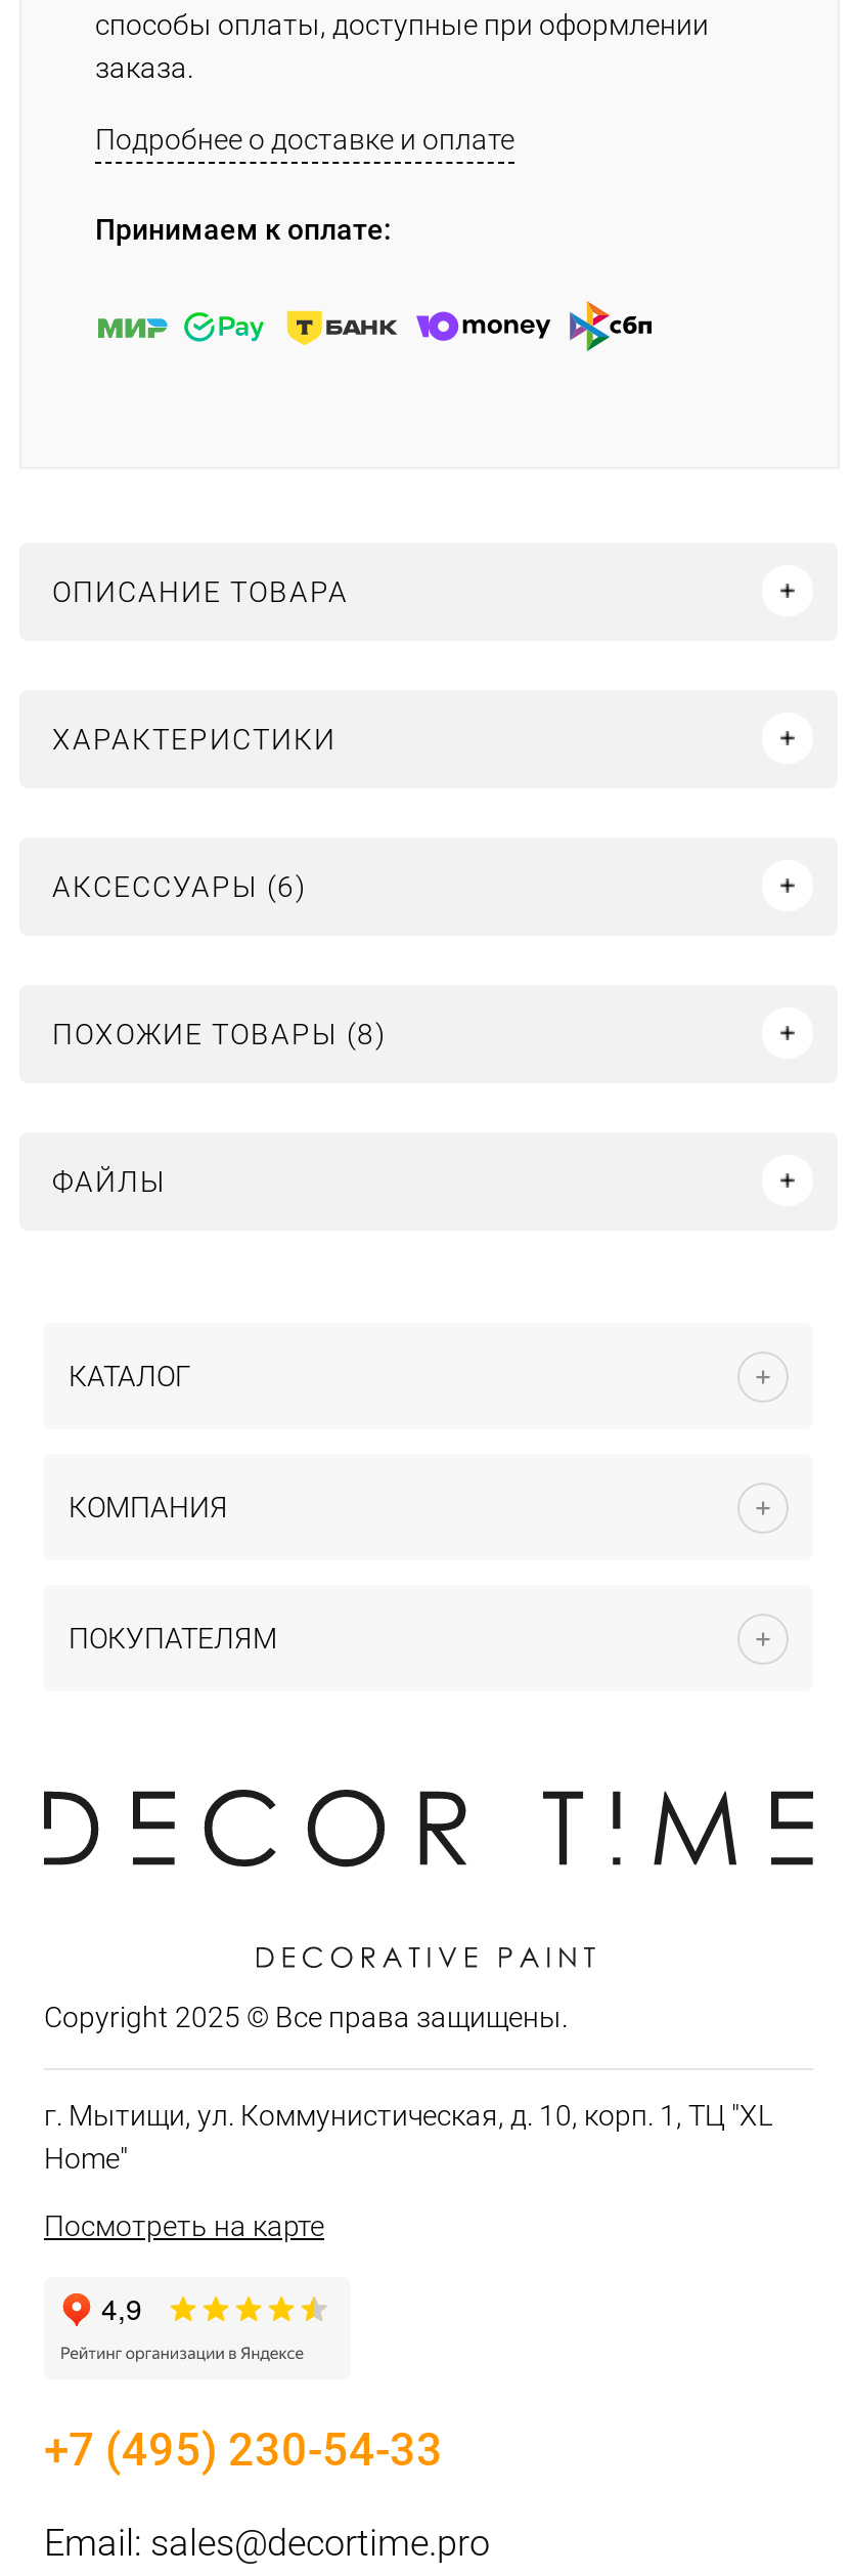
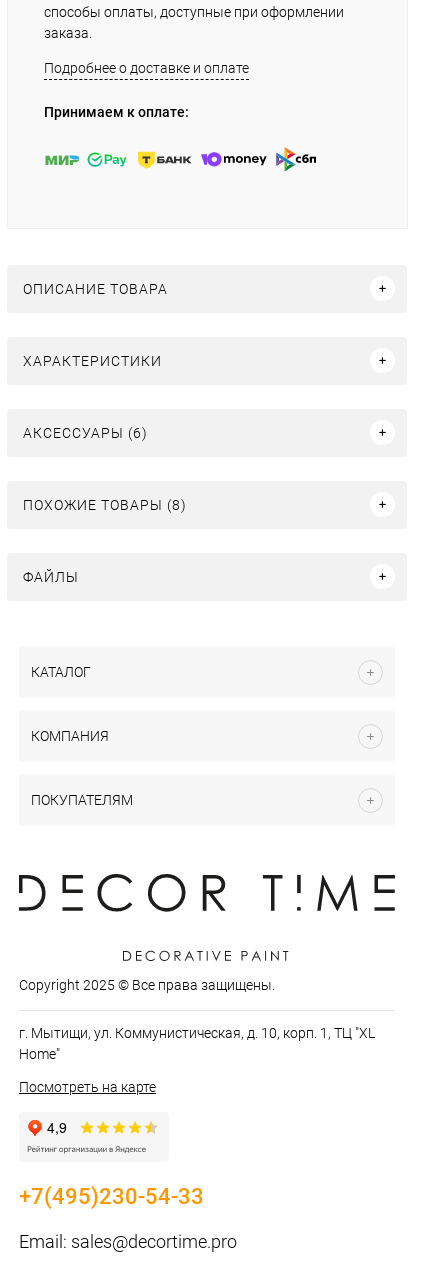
[44,2424,443,2476] +7 (495) 230-54-33 -> [19,1184,204,1209] +7(495)230-54-33

